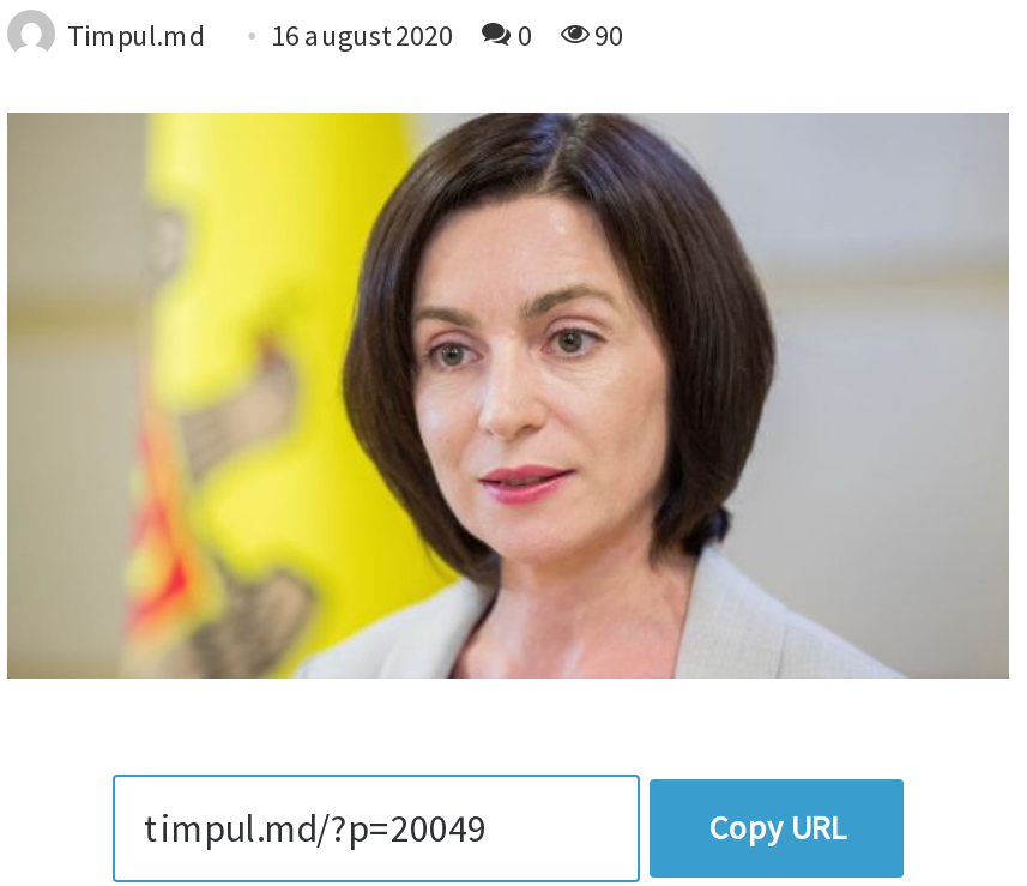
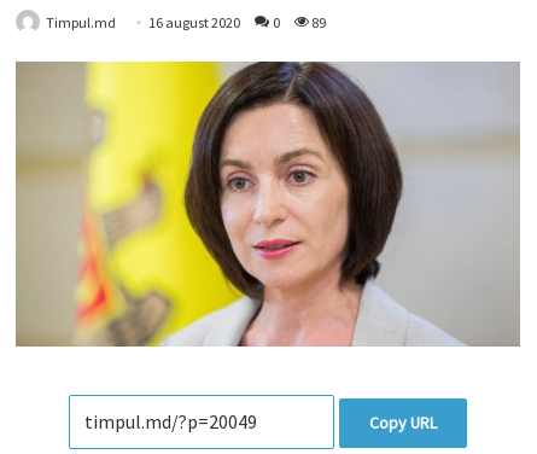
[67,18,623,54] Timpul.md 16 august 2020 0 90 -> [46,14,326,32] Timpul.md 16 august 2020 0 89

